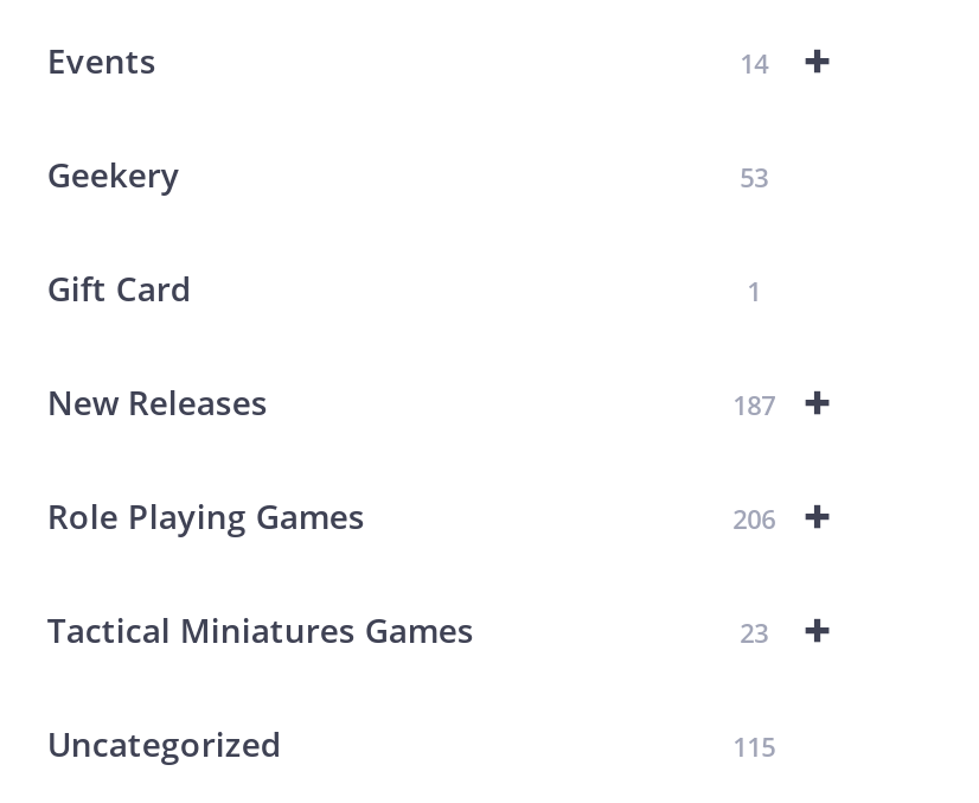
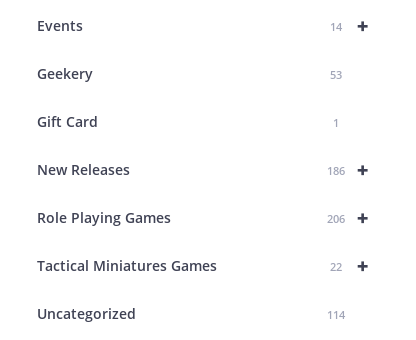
[733,385,775,421] 187 -> [327,162,345,177] 186
[740,613,768,649] 23 -> [330,258,342,273] 22
[733,727,775,763] 115 -> [327,306,345,321] 114

